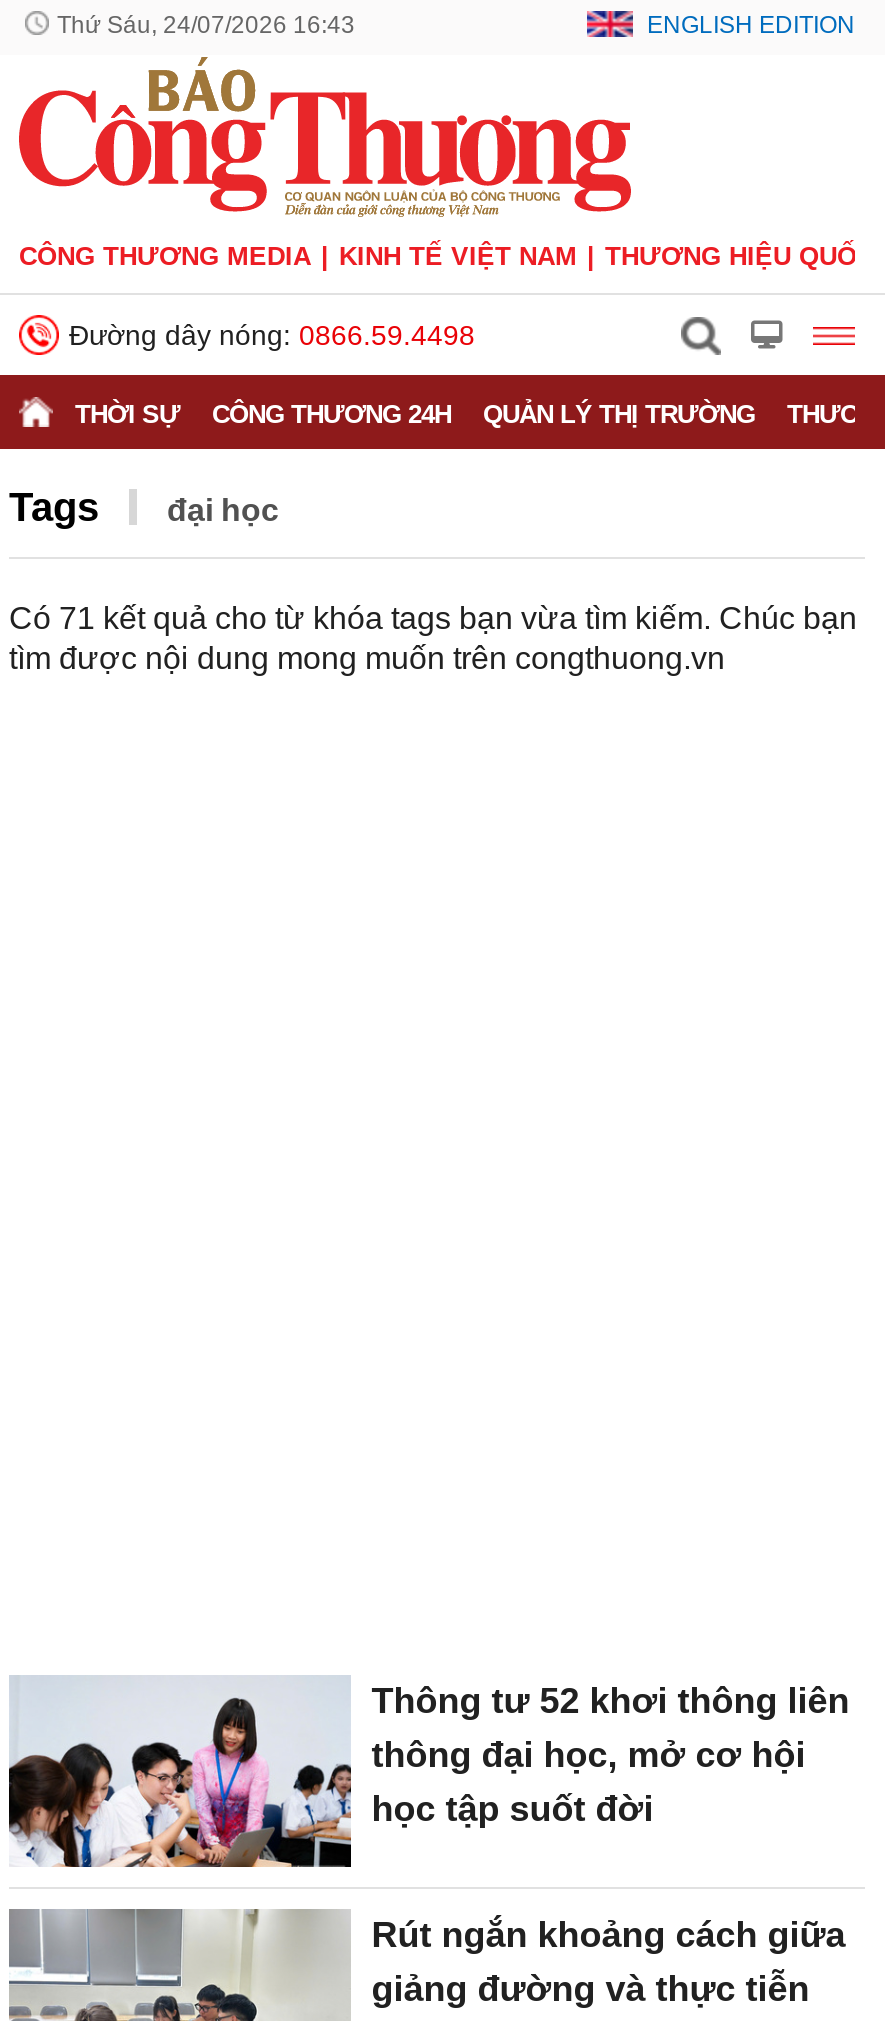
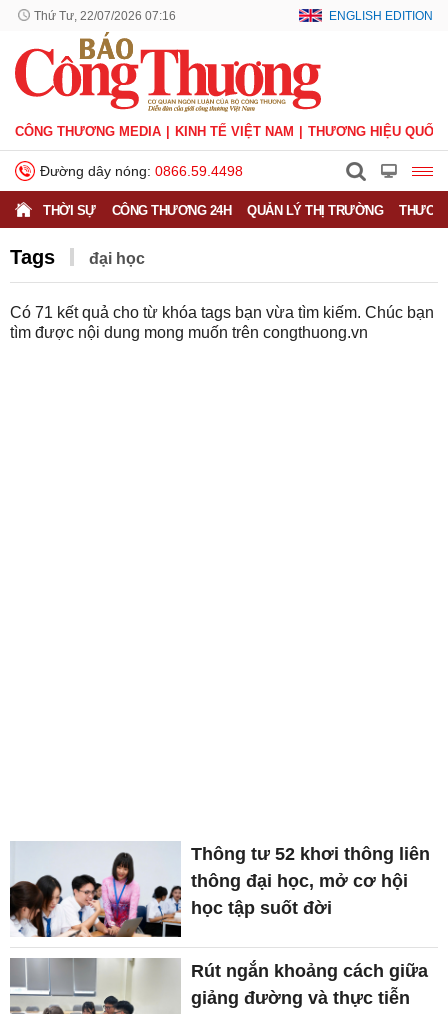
[57,11,355,39] Thứ Sáu, 24/07/2026 16:43 -> [34,9,176,23] Thứ Tư, 22/07/2026 07:16

